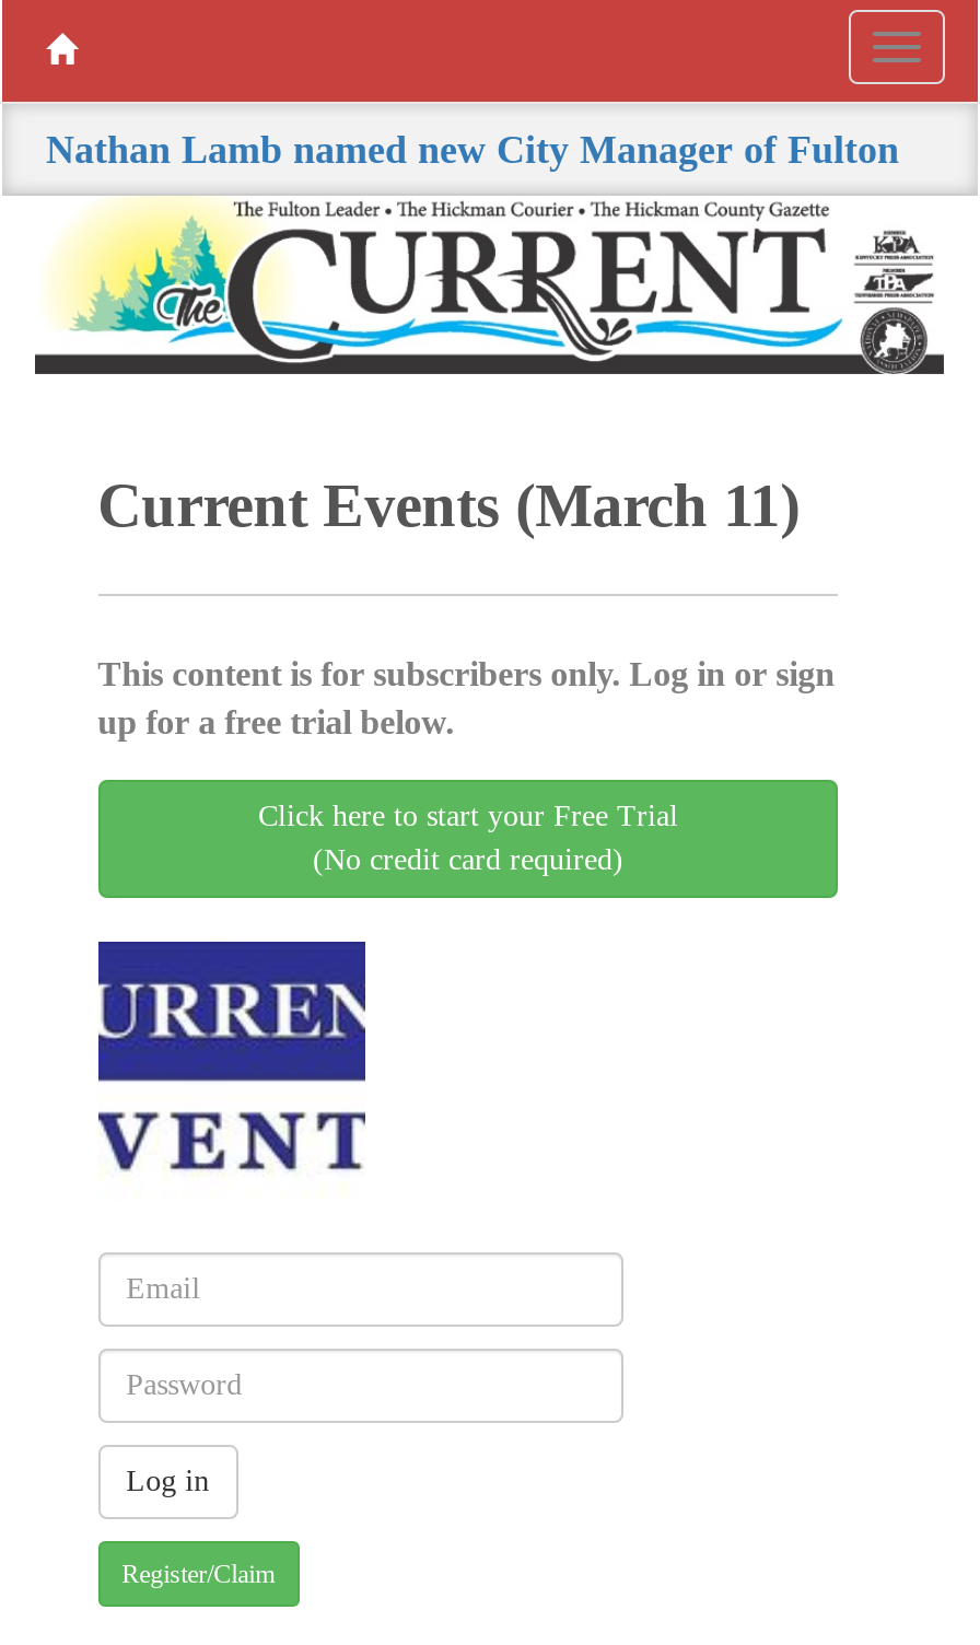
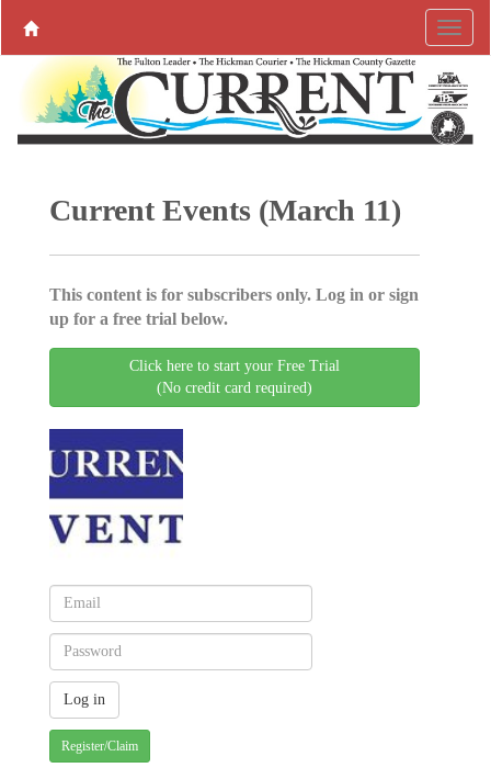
[7,104,899,196] [image] | Nathan Lamb named new City Manager of Fulton -> none

